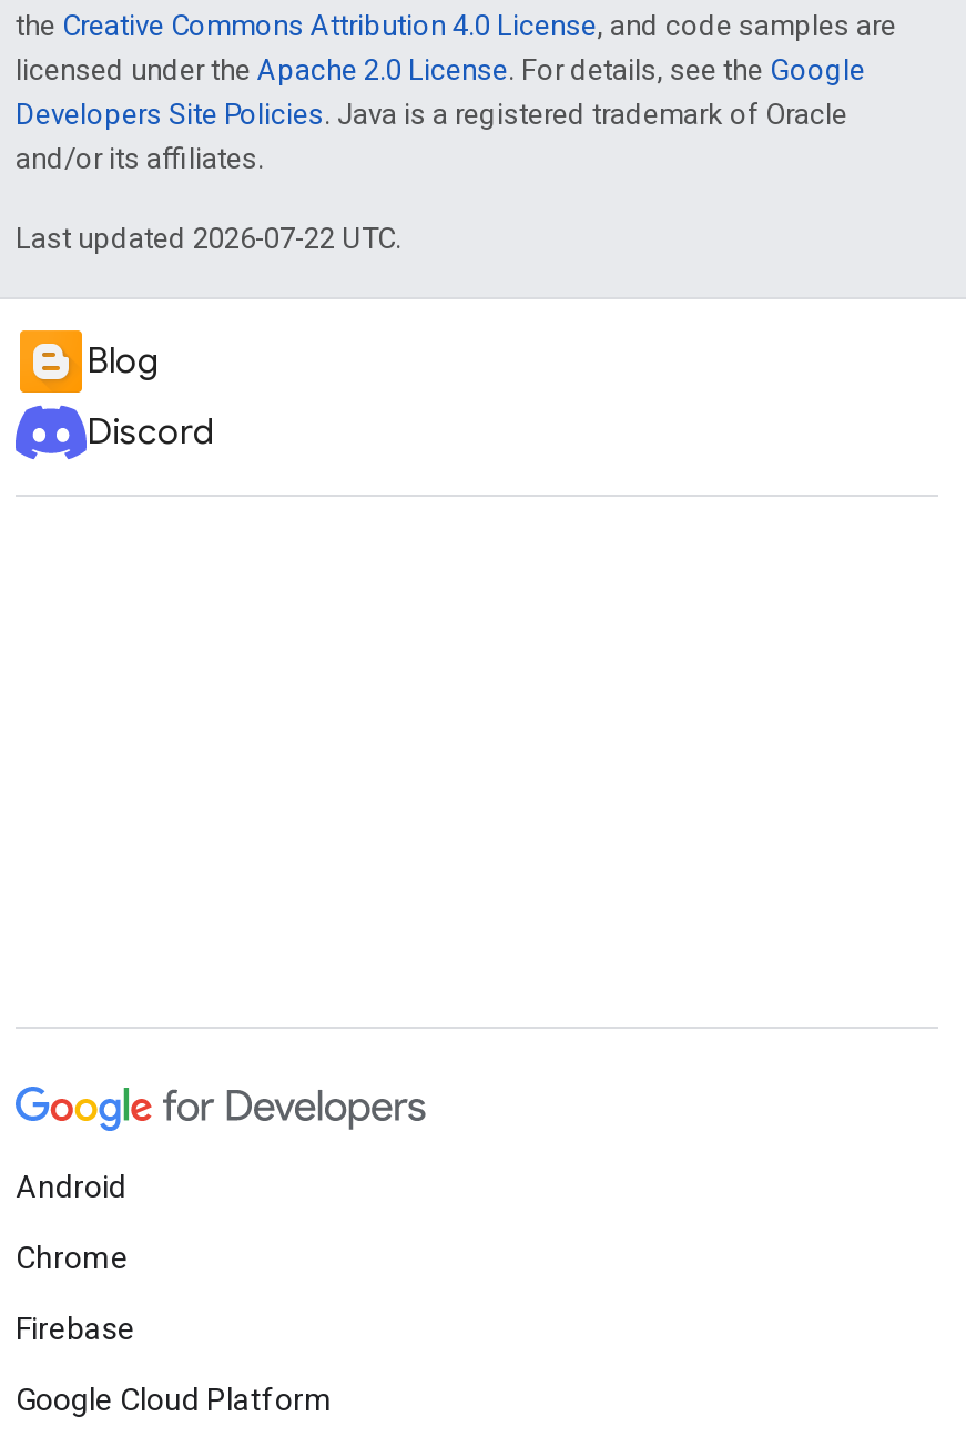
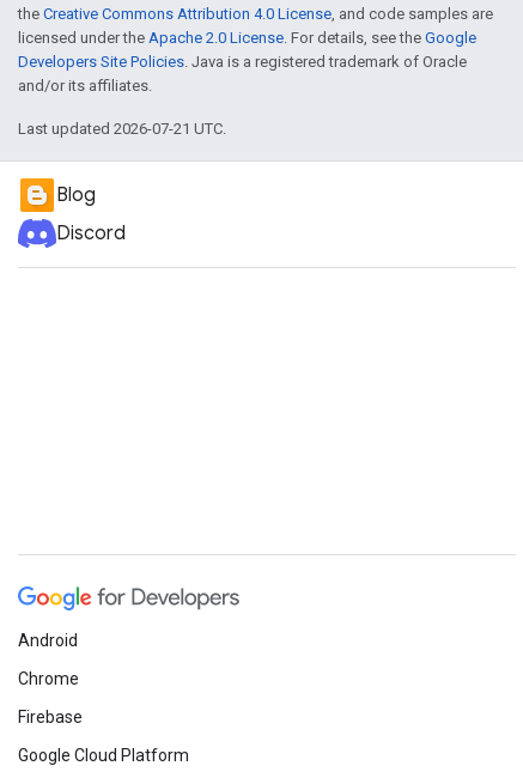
[16,222,401,255] Last updated 2026-07-22 UTC. -> [18,120,226,138] Last updated 2026-07-21 UTC.

